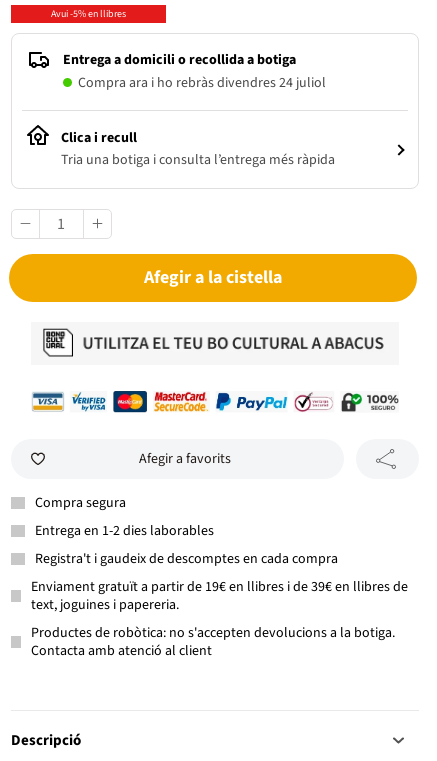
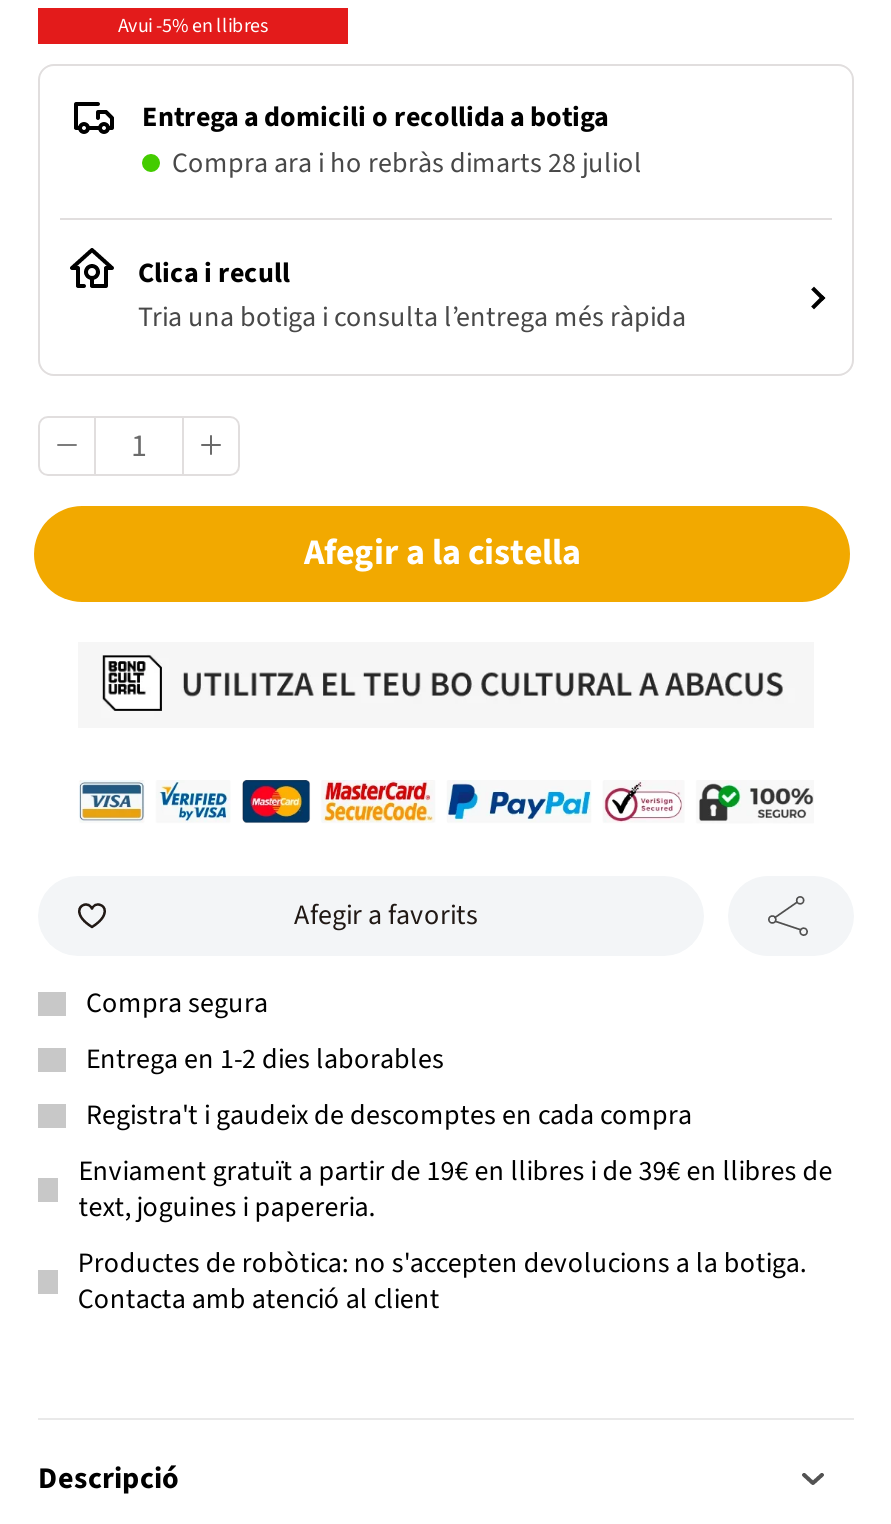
[78,73,326,93] Compra ara i ho rebràs divendres 24 juliol -> [172,144,642,184] Compra ara i ho rebràs dimarts 28 juliol

